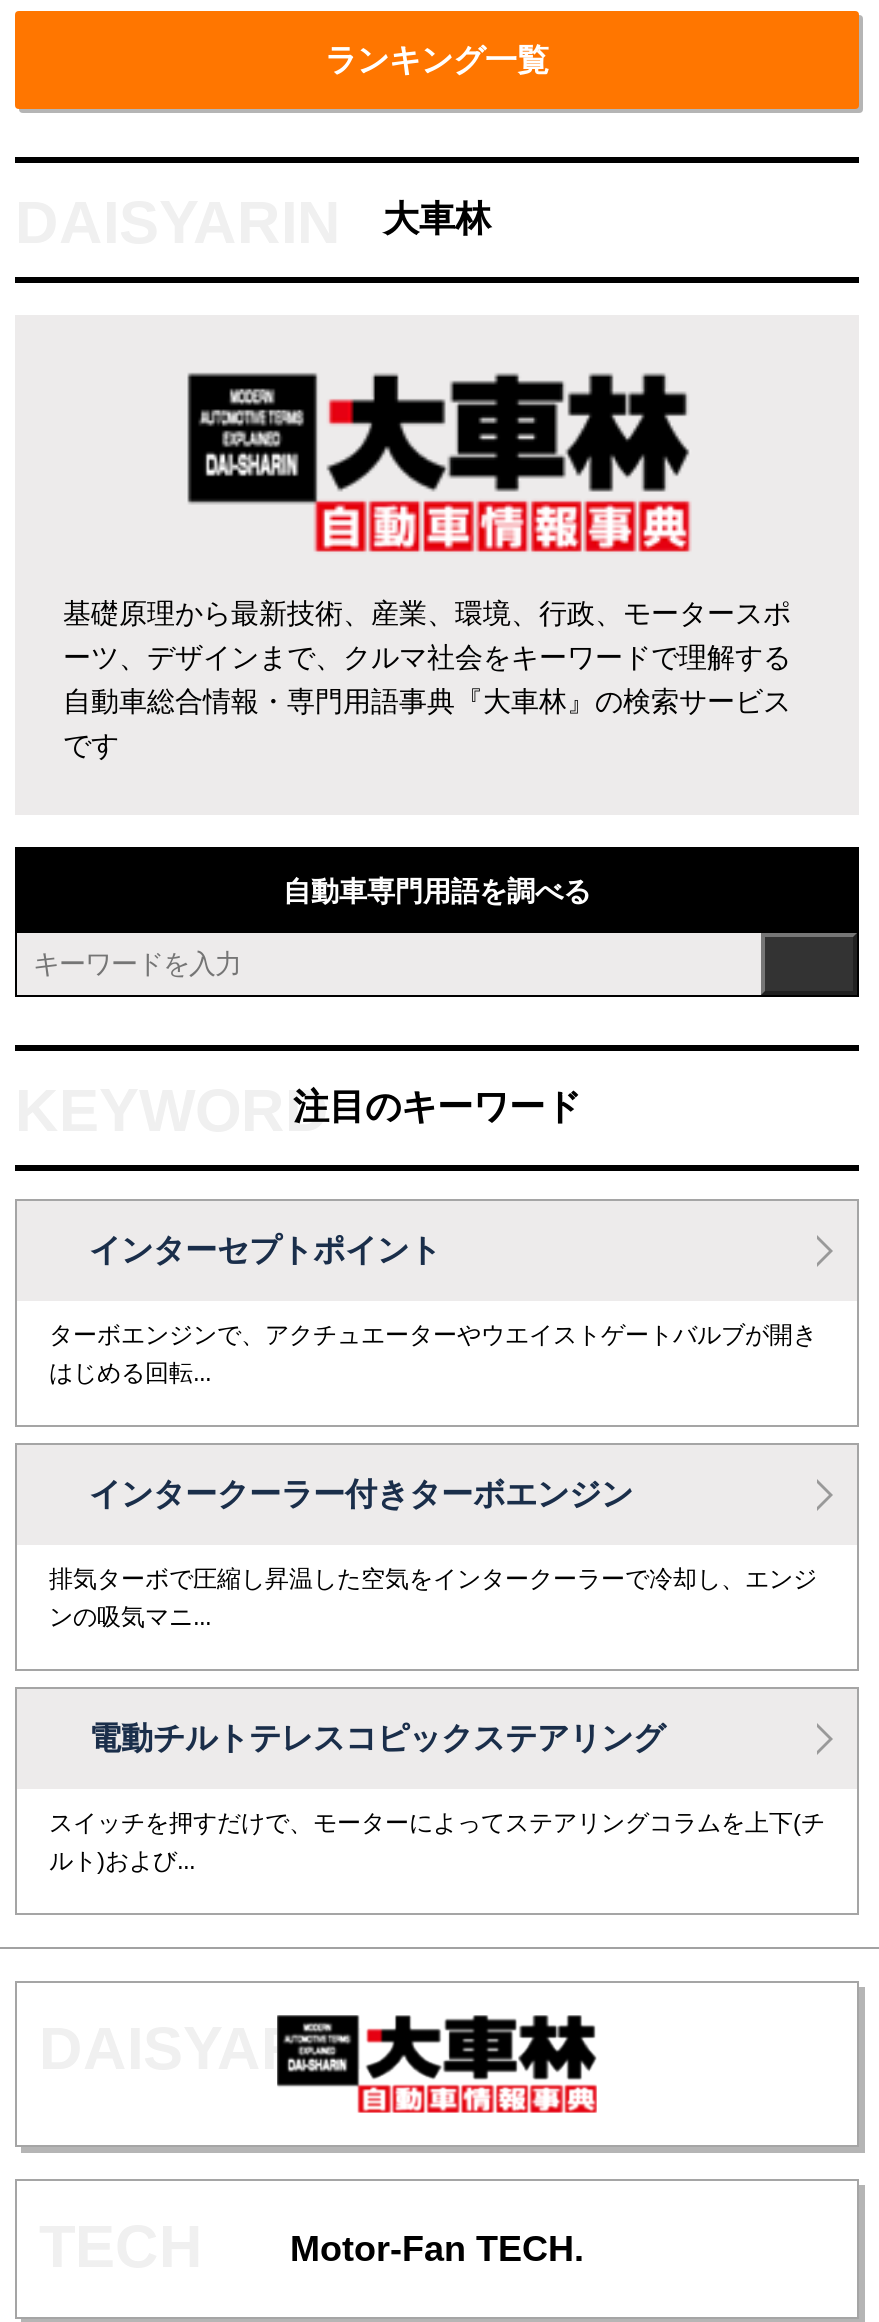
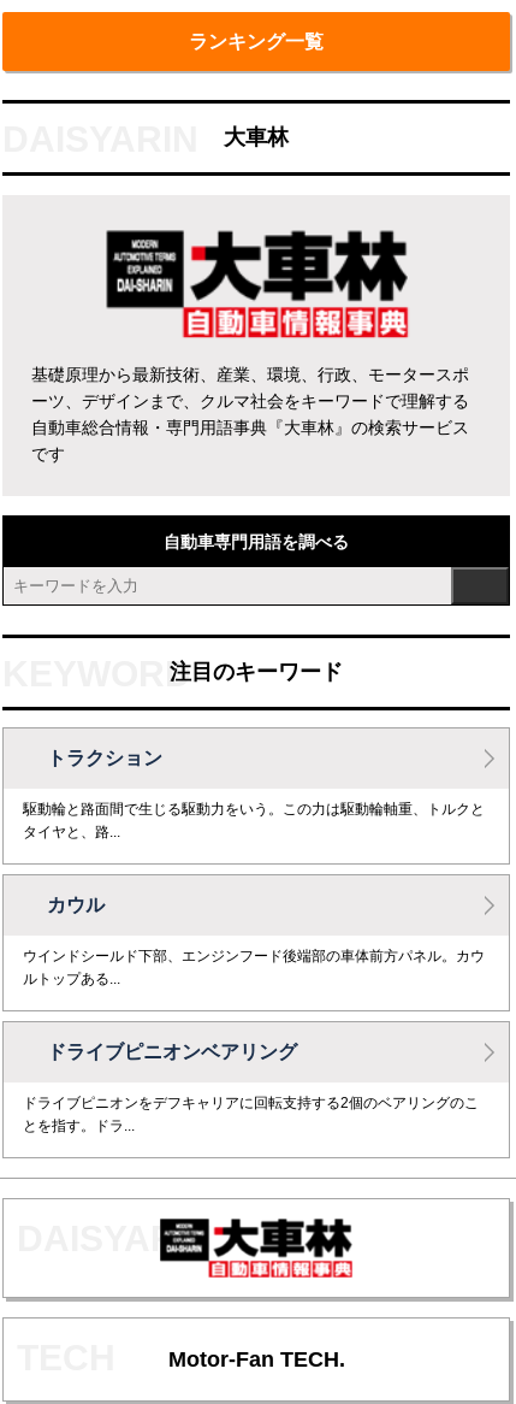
[89,1234,441,1268] インターセプトポイント -> [47,748,162,769] トラクション
[49,1322,817,1388] ターボエンジンで、アクチュエーターやウエイストゲートバルブが開き | はじめる回転... -> [23,801,485,841] 駆動輪と路面間で生じる駆動力をいう。この力は駆動輪軸重、トルクと | タイヤと、路...
[89,1478,633,1512] インタークーラー付きターボエンジン -> [47,895,105,916] カウル
[49,1566,817,1632] 排気ターボで圧縮し昇温した空気をインタークーラーで冷却し、エンジ | ンの吸気マニ... -> [23,948,485,988] ウインドシールド下部、エンジンフード後端部の車体前方パネル。カウ | ルトップある...
[89,1722,665,1756] 電動チルトテレスコピックステアリング -> [47,1042,297,1063] ドライブピニオンベアリング
[49,1810,825,1876] スイッチを押すだけで、モーターによってステアリングコラムを上下(チ | ルト)および... -> [23,1095,479,1135] ドライブピニオンをデフキャリアに回転支持する2個のベアリングのこ | とを指す。ドラ...

